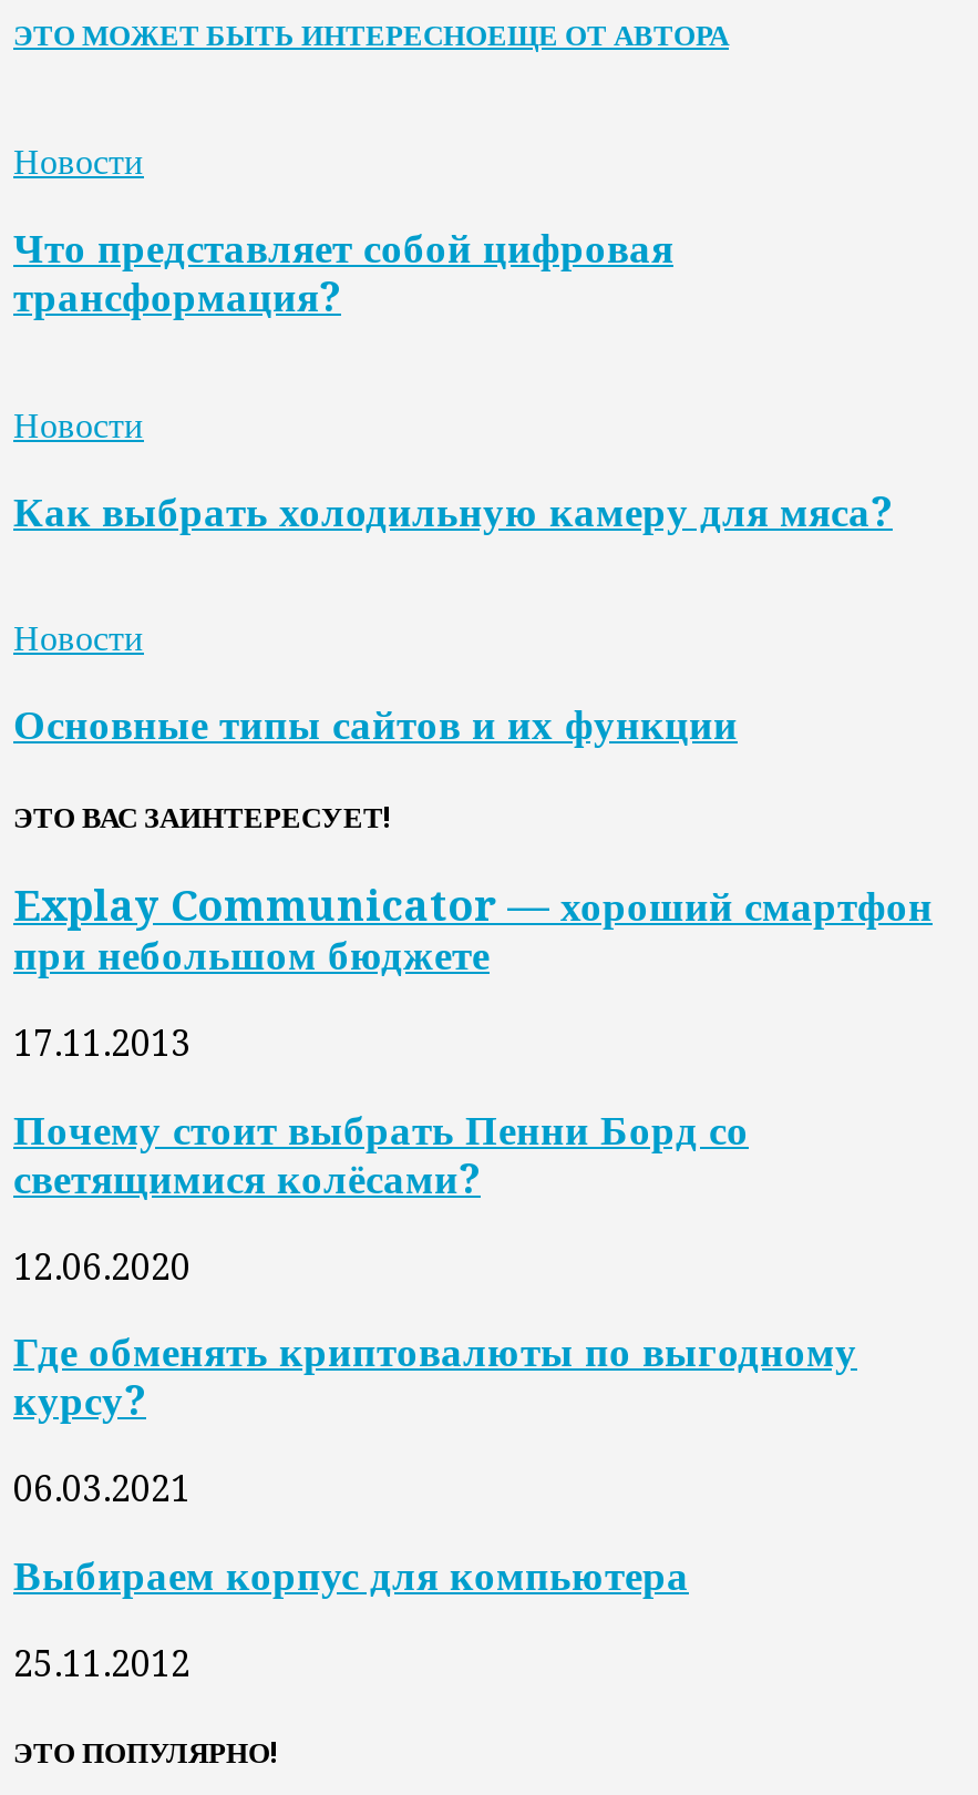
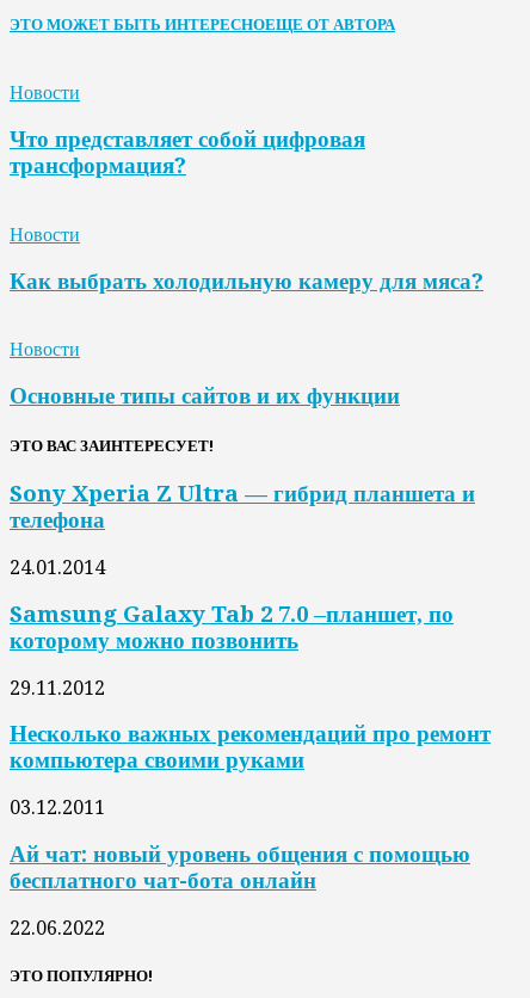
[13,884,933,979] Explay Communicator — хороший смартфон | при небольшом бюджете -> [10,482,475,533] Sony Xperia Z Ultra — гибрид планшета и | телефона
[13,1023,191,1065] 17.11.2013 -> [10,557,105,579] 24.01.2014
[13,1107,749,1202] Почему стоит выбрать Пенни Борд со | светящимися колёсами? -> [10,602,454,653] Samsung Galaxy Tab 2 7.0 –планшет, по | которому можно позвонить
[13,1246,191,1288] 12.06.2020 -> [10,676,105,699] 29.11.2012
[13,1329,857,1424] Где обменять криптовалюты по выгодному | курсу? -> [10,721,491,773] Несколько важных рекомендаций про ремонт | компьютера своими руками
[13,1468,191,1510] 06.03.2021 -> [10,796,105,819] 03.12.2011
[13,1552,689,1598] Выбираем корпус для компьютера -> [10,841,470,893] Ай чат: новый уровень общения с помощью | бесплатного чат-бота онлайн
[13,1642,191,1684] 25.11.2012 -> [10,916,105,939] 22.06.2022

